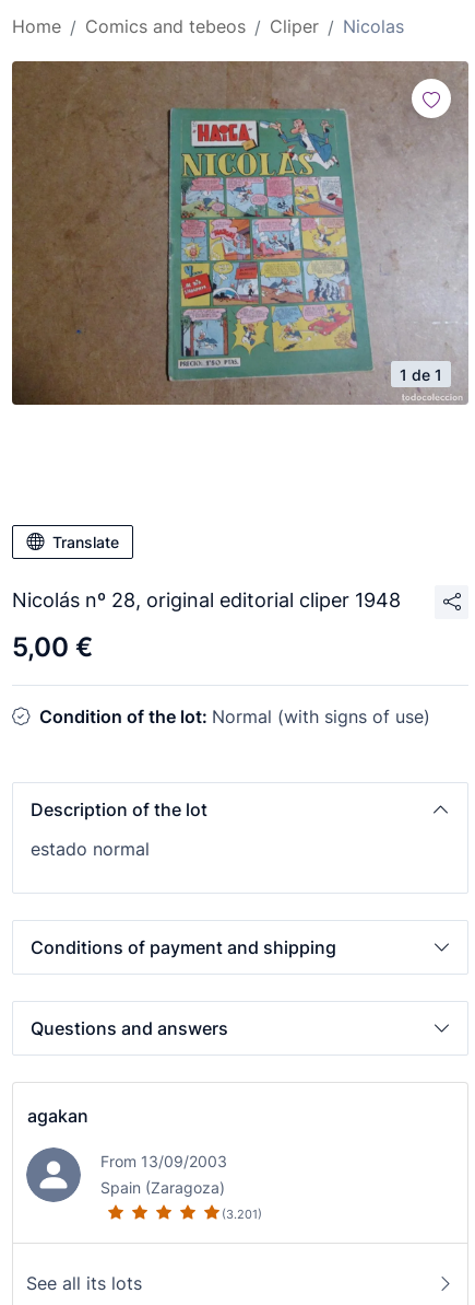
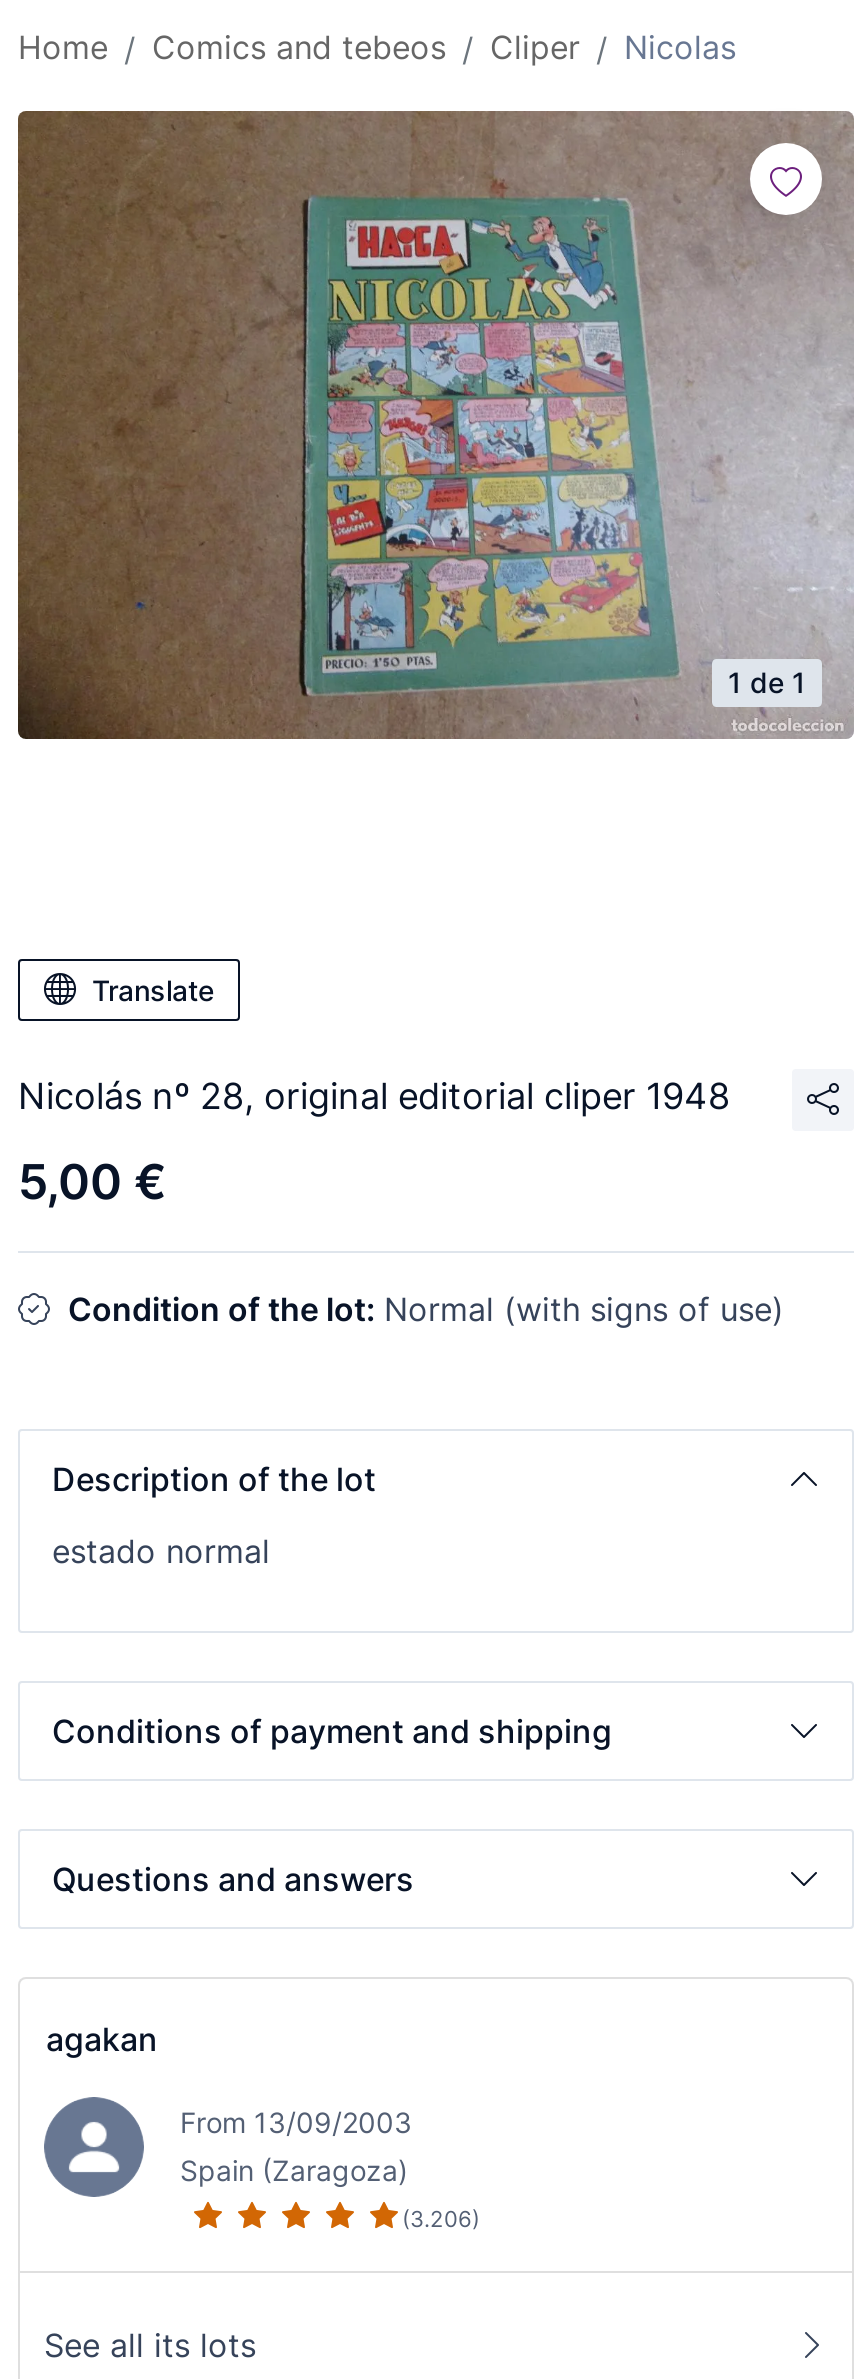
[222,1206,262,1221] (3.201) -> [402,2204,480,2232] (3.206)

